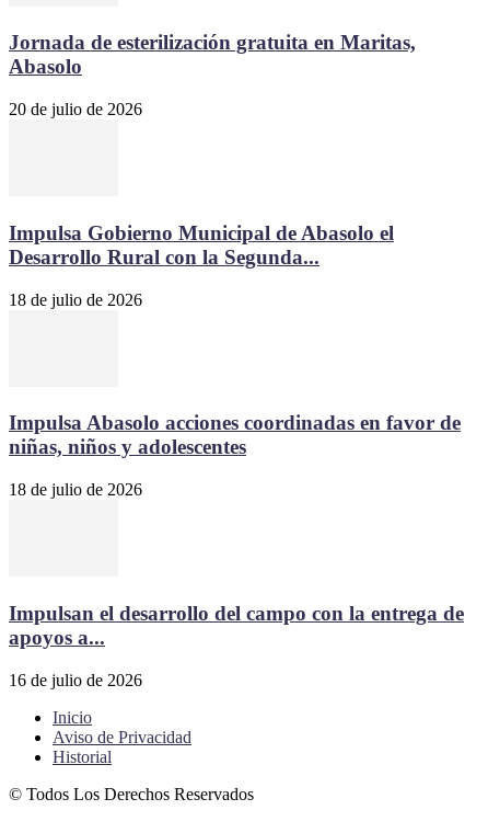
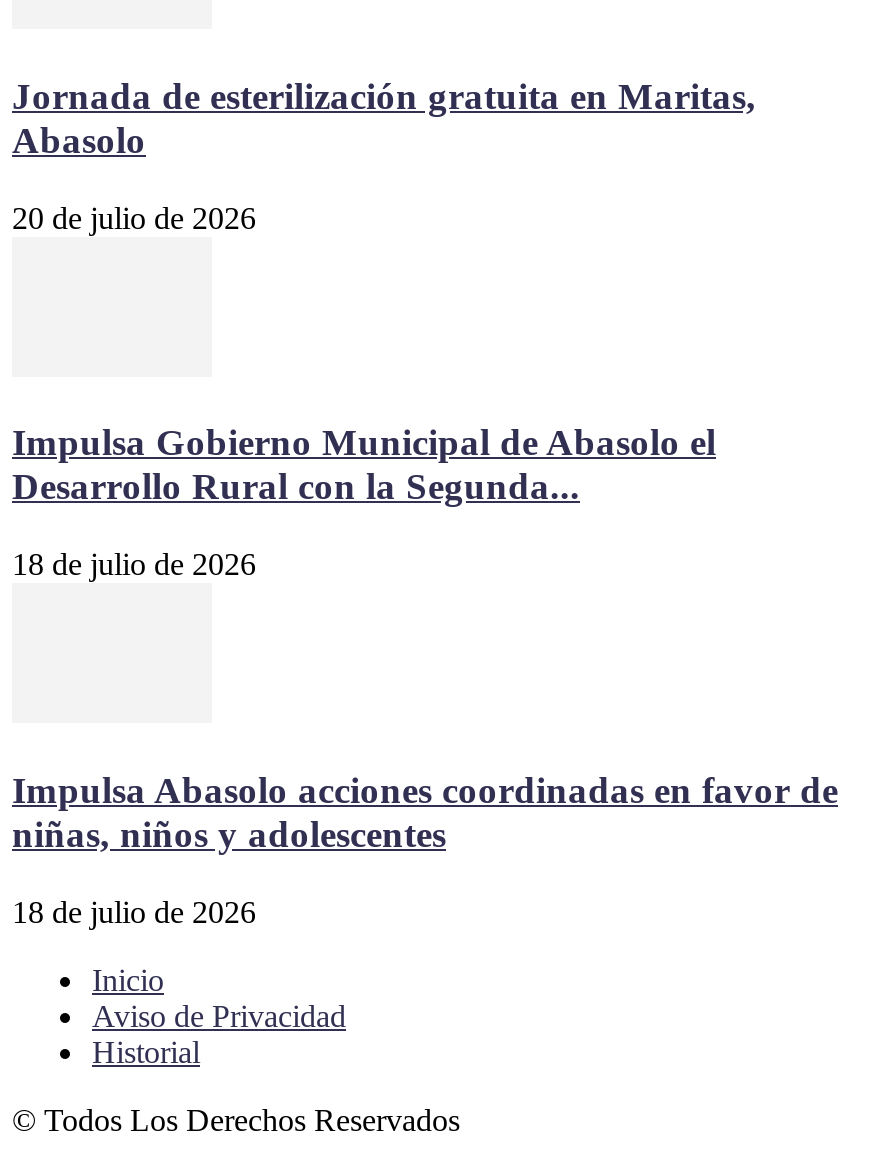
[9,602,464,689] Impulsan el desarrollo del campo con la entrega de | apoyos a... | 16 de julio de 2026 -> none

